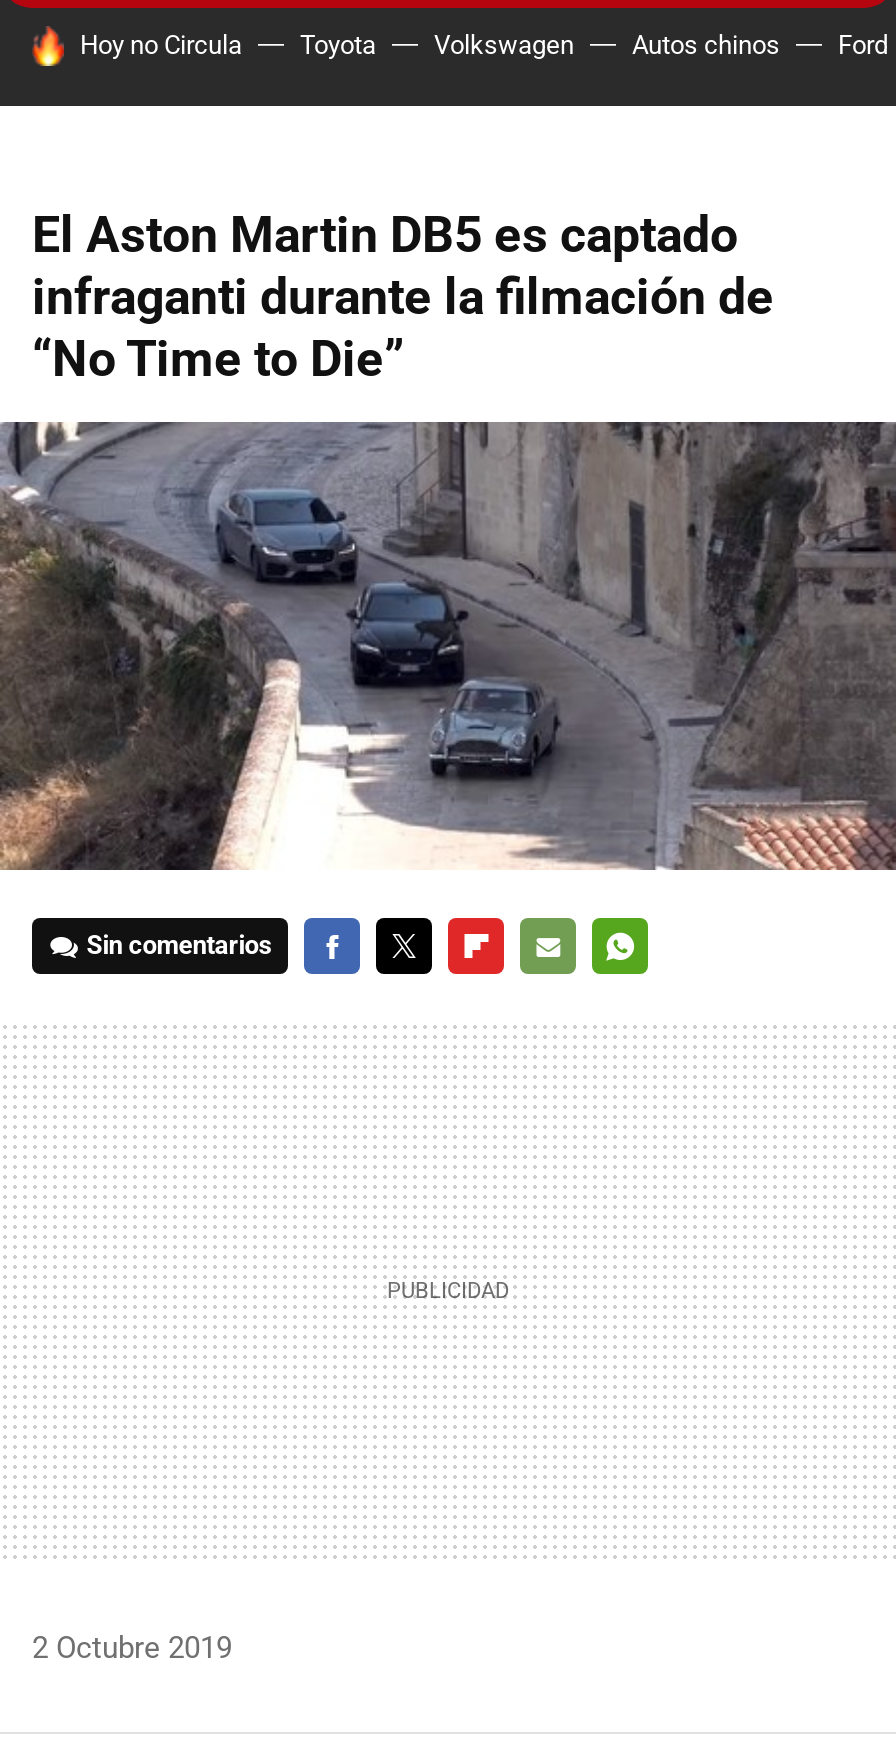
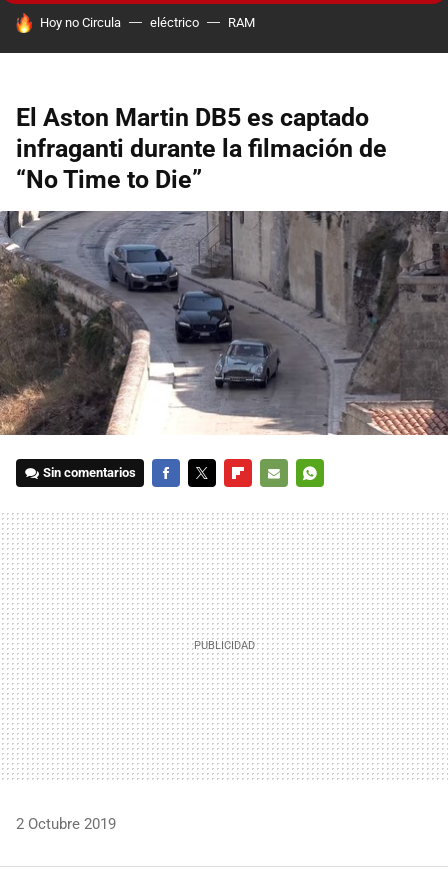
[300,30,888,60] Toyota | Volkswagen | Autos chinos | Ford -> [150,15,255,30] eléctrico | RAM

